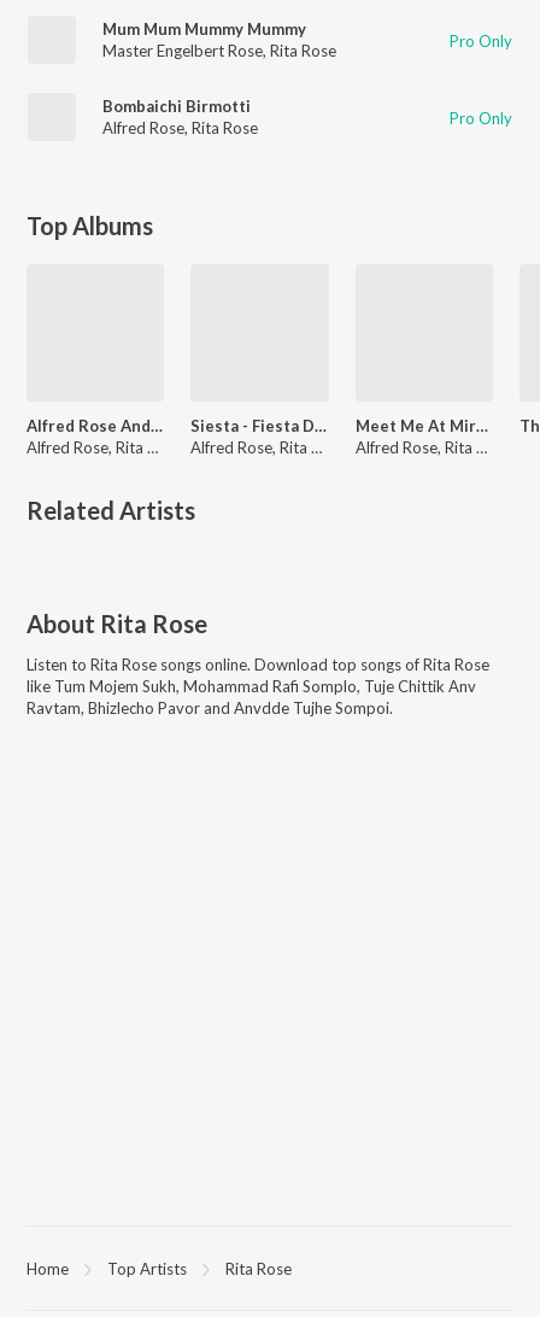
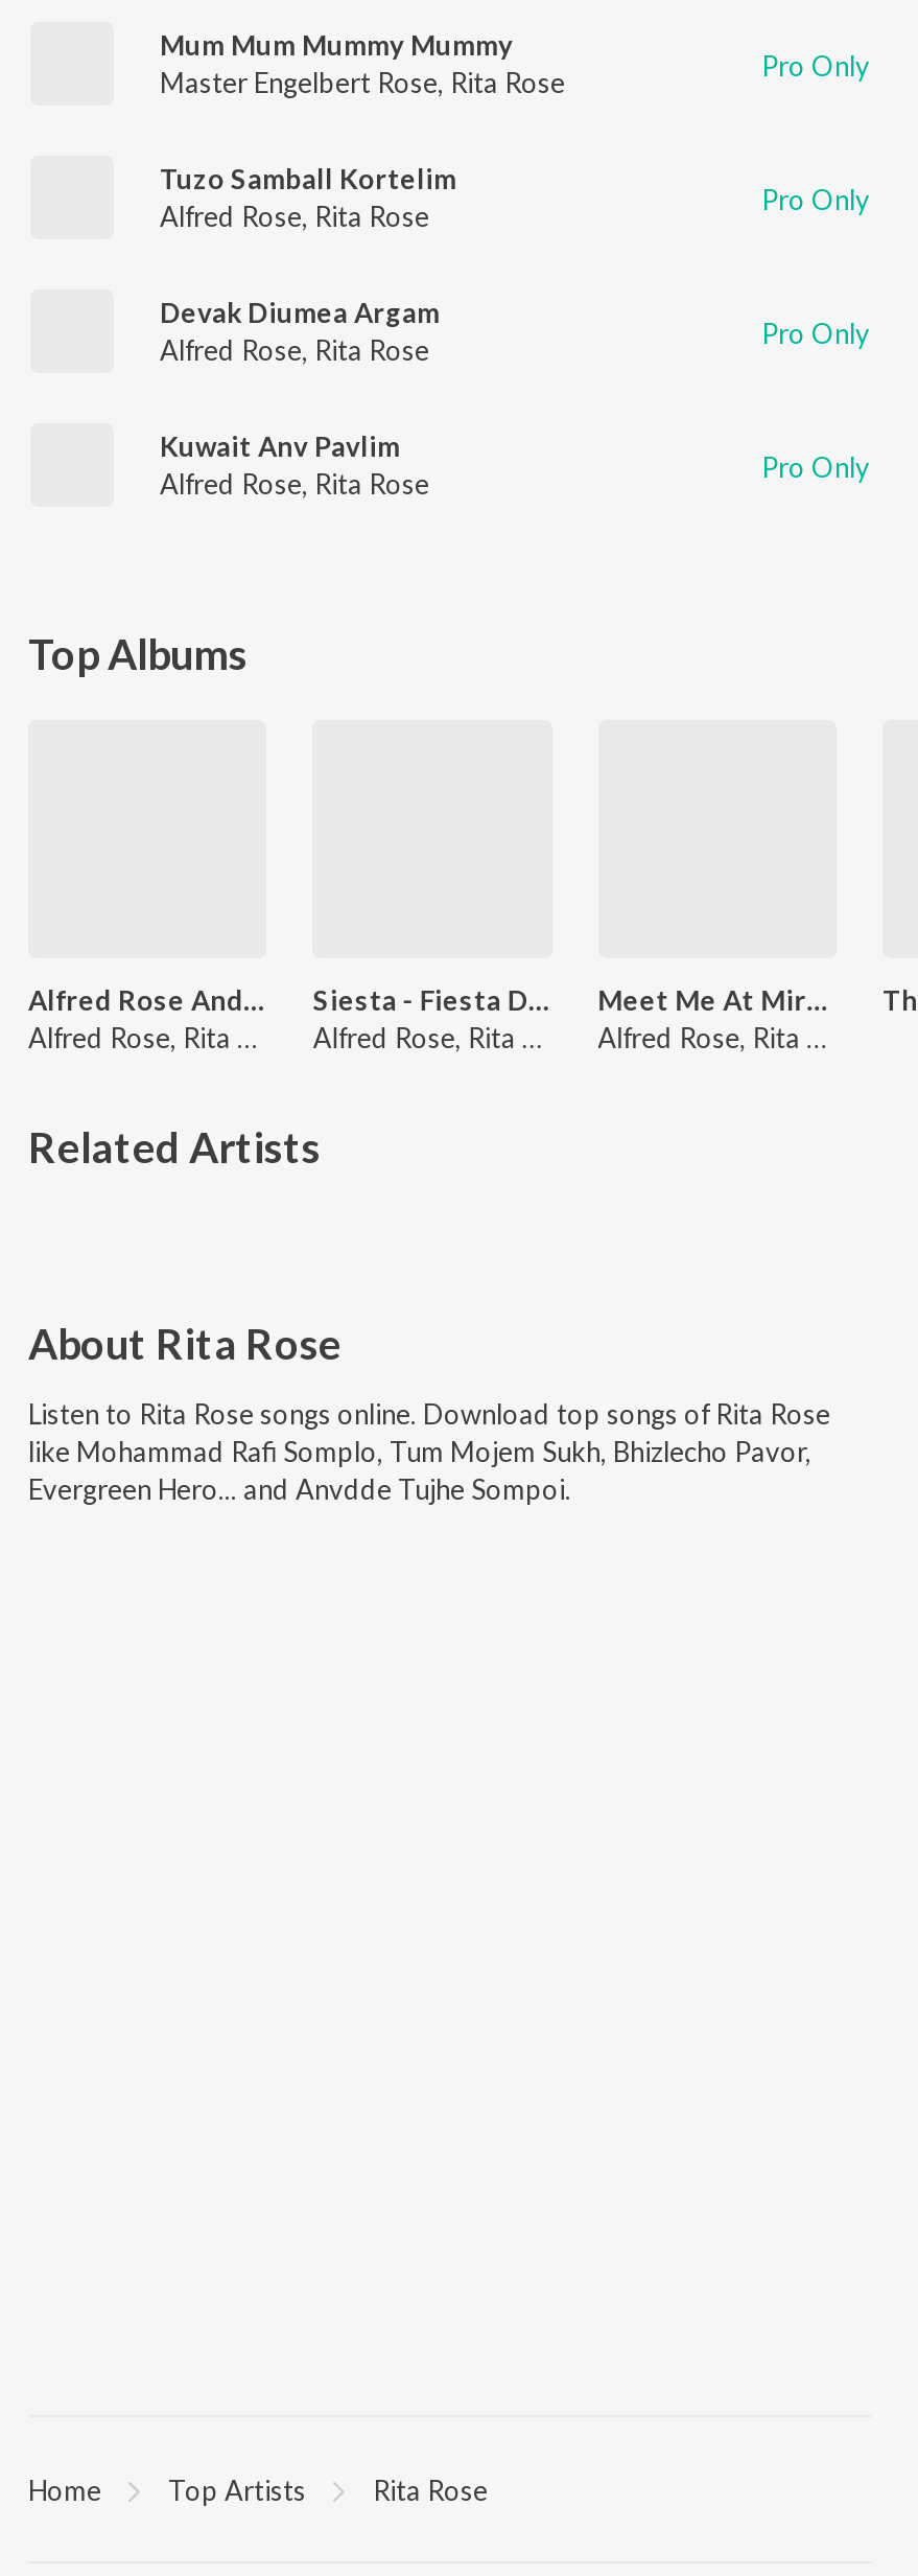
[102,96,251,115] Bombaichi Birmotti -> [160,161,870,462] Tuzo Samball Kortelim | Alfred Rose, Rita Rose | Pro Only | Devak Diumea Argam | Alfred Rose, Rita Rose | Pro Only | Kuwait Anv Pavlim
[27,676,476,717] like Tum Mojem Sukh, Mohammad Rafi Somplo, Tuje Chittik Anv | Ravtam, Bhizlecho Pavor and Anvdde Tujhe Sompoi. -> [28,1434,811,1505] like Mohammad Rafi Somplo, Tum Mojem Sukh, Bhizlecho Pavor, | Evergreen Hero... and Anvdde Tujhe Sompoi.

